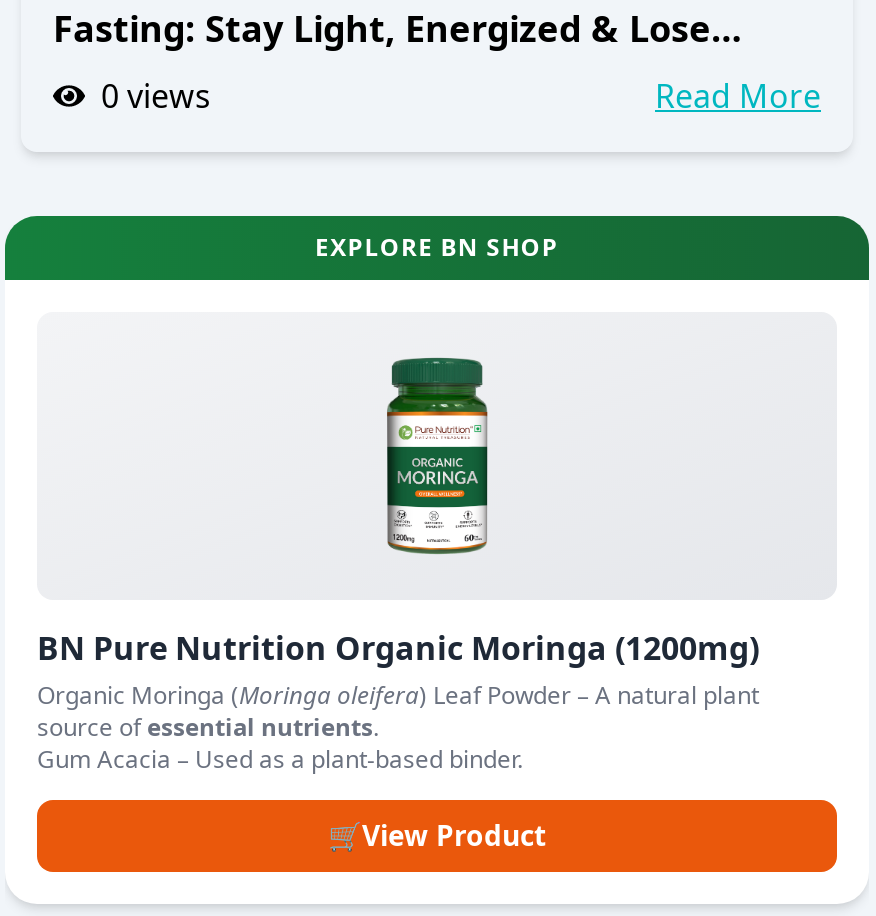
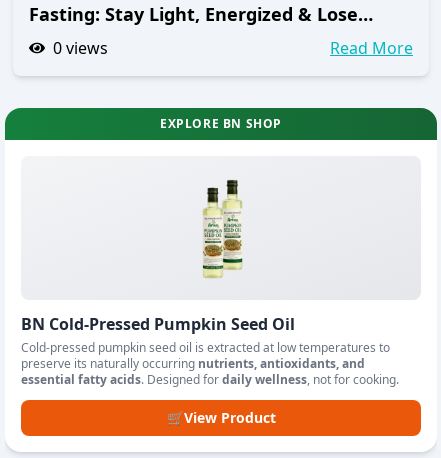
[37,356,759,776] [image] | BN Pure Nutrition Organic Moringa (1200mg) | Organic Moringa (Moringa oleifera) Leaf Powder – A natural plant | source of essential nutrients. | Gum Acacia – Used as a plant-based binder. -> [21,179,399,388] [image] | BN Cold-Pressed Pumpkin Seed Oil | Cold-pressed pumpkin seed oil is extracted at low temperatures to | preserve its naturally occurring nutrients, antioxidants, and | essential fatty acids. Designed for daily wellness, not for cooking.

